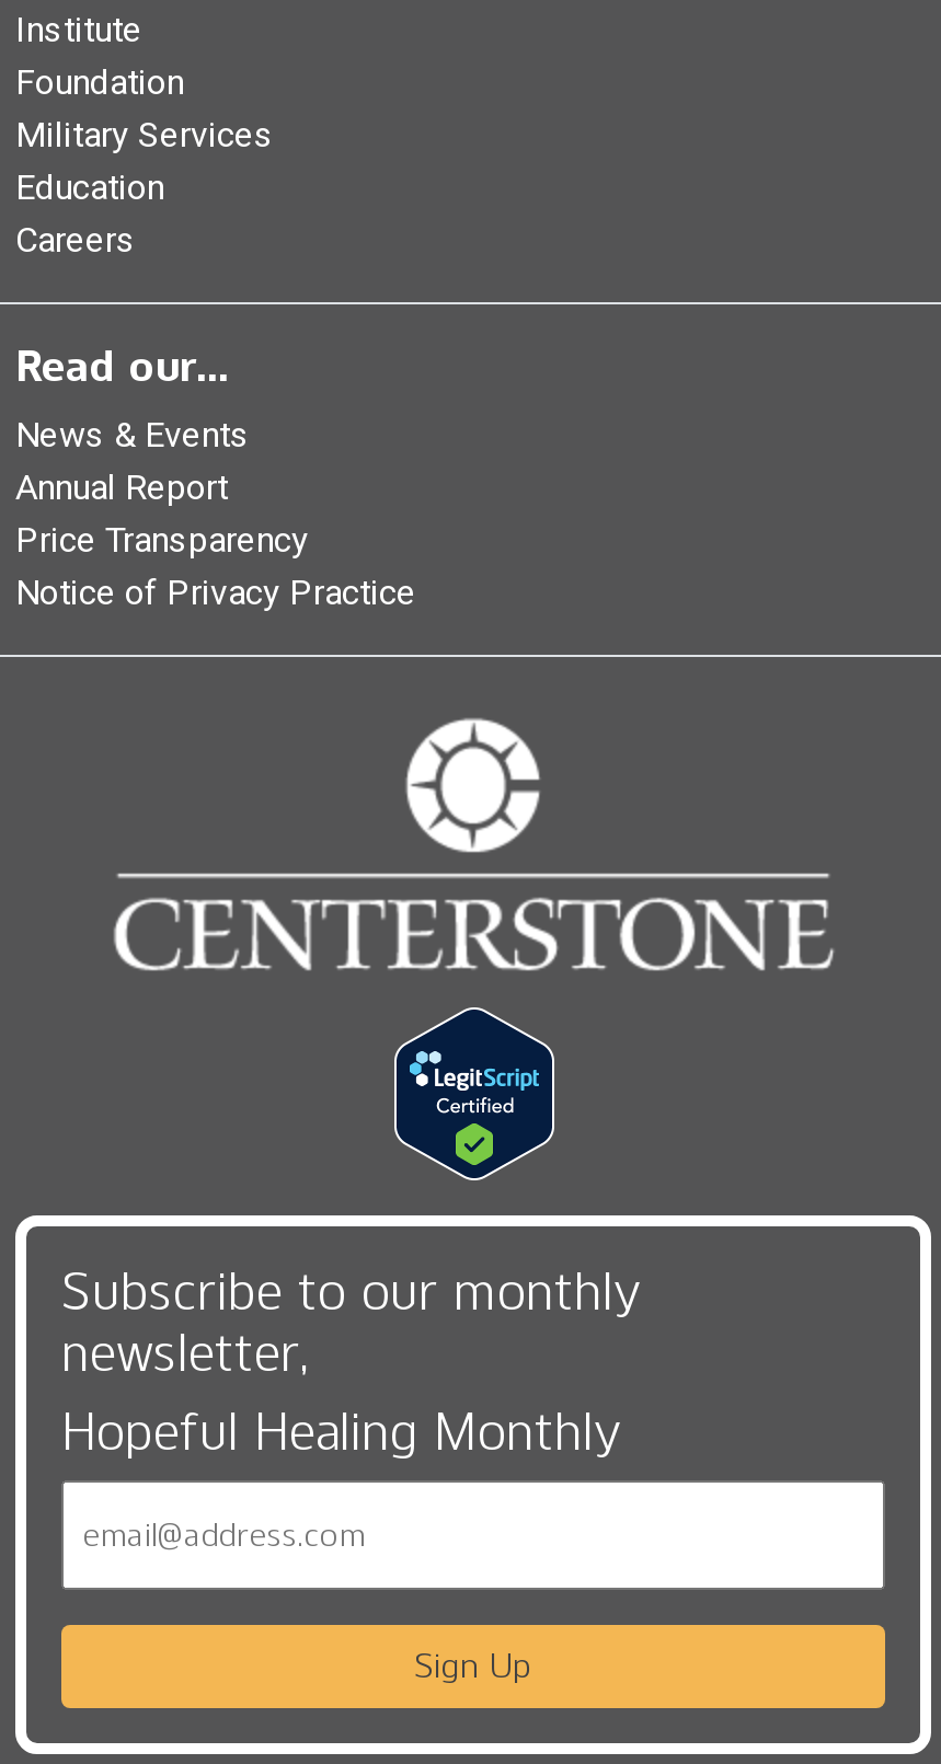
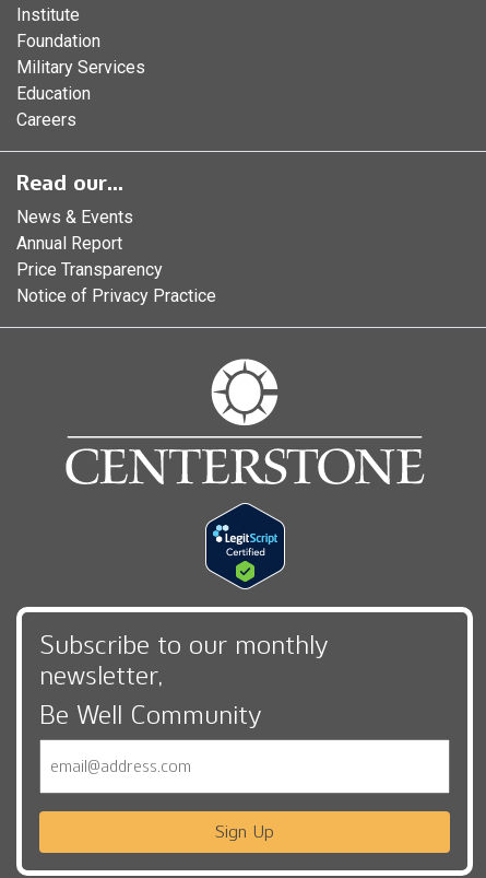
[61,1398,620,1462] Hopeful Healing Monthly -> [39,698,261,730] Be Well Community

